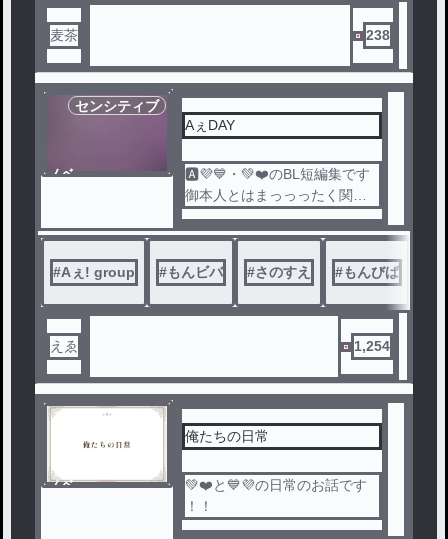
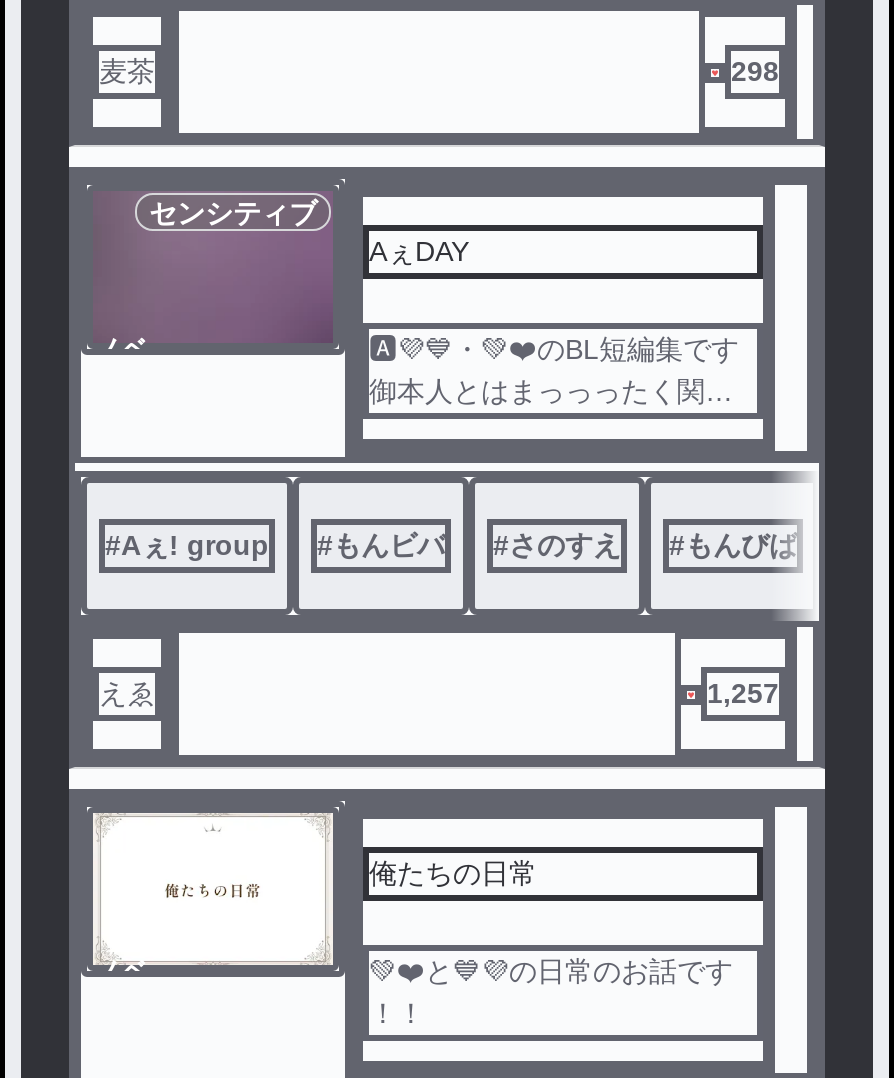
[366,27,390,43] 238 -> [731,55,779,87] 298
[354,338,390,354] 1,254 -> [707,677,779,709] 1,257

